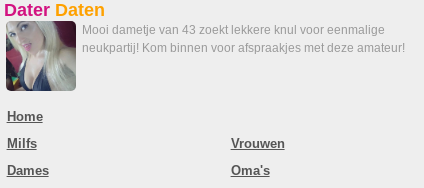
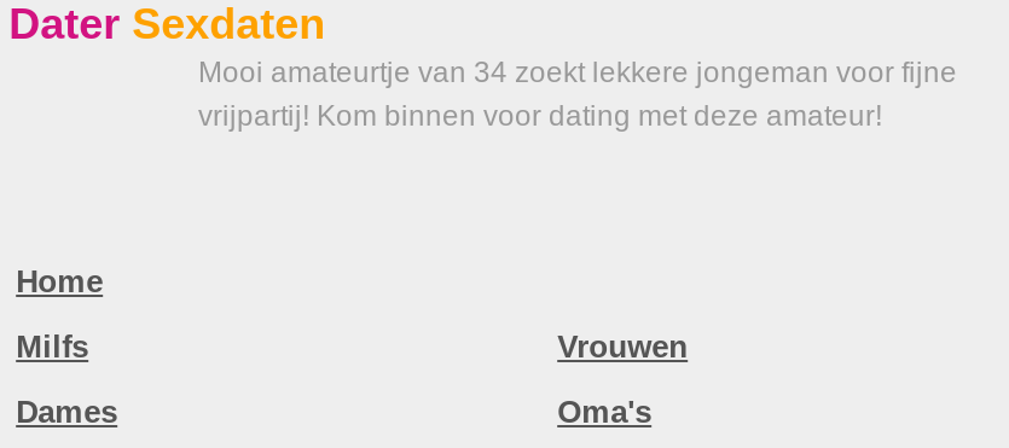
[4,0,105,20] Dater Daten -> [9,0,325,48] Dater Sexdaten
[5,28,77,92] [image] -> none
[82,23,385,37] Mooi dametje van 43 zoekt lekkere knul voor eenmalige -> [198,56,957,89] Mooi amateurtje van 34 zoekt lekkere jongeman voor fijne
[82,41,405,55] neukpartij! Kom binnen voor afspraakjes met deze amateur! -> [198,99,882,133] vrijpartij! Kom binnen voor dating met deze amateur!

